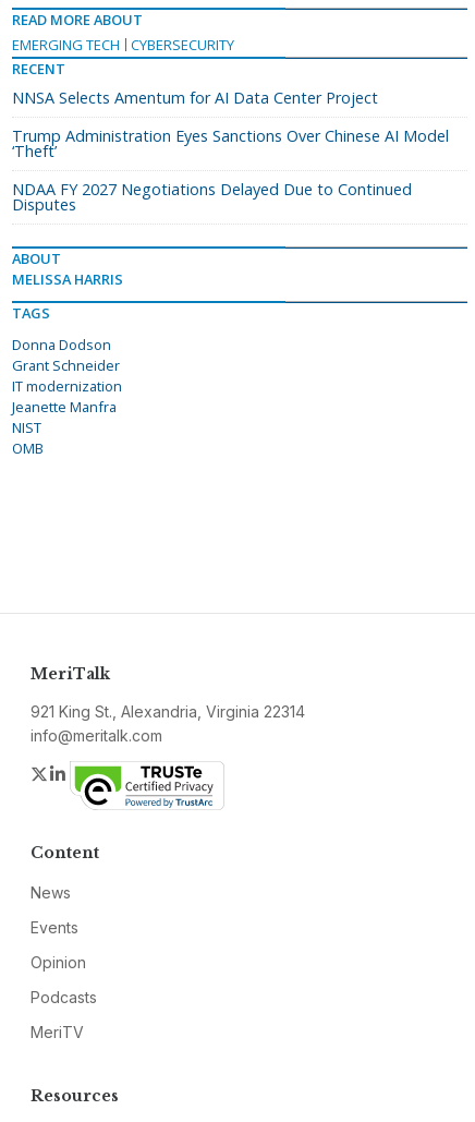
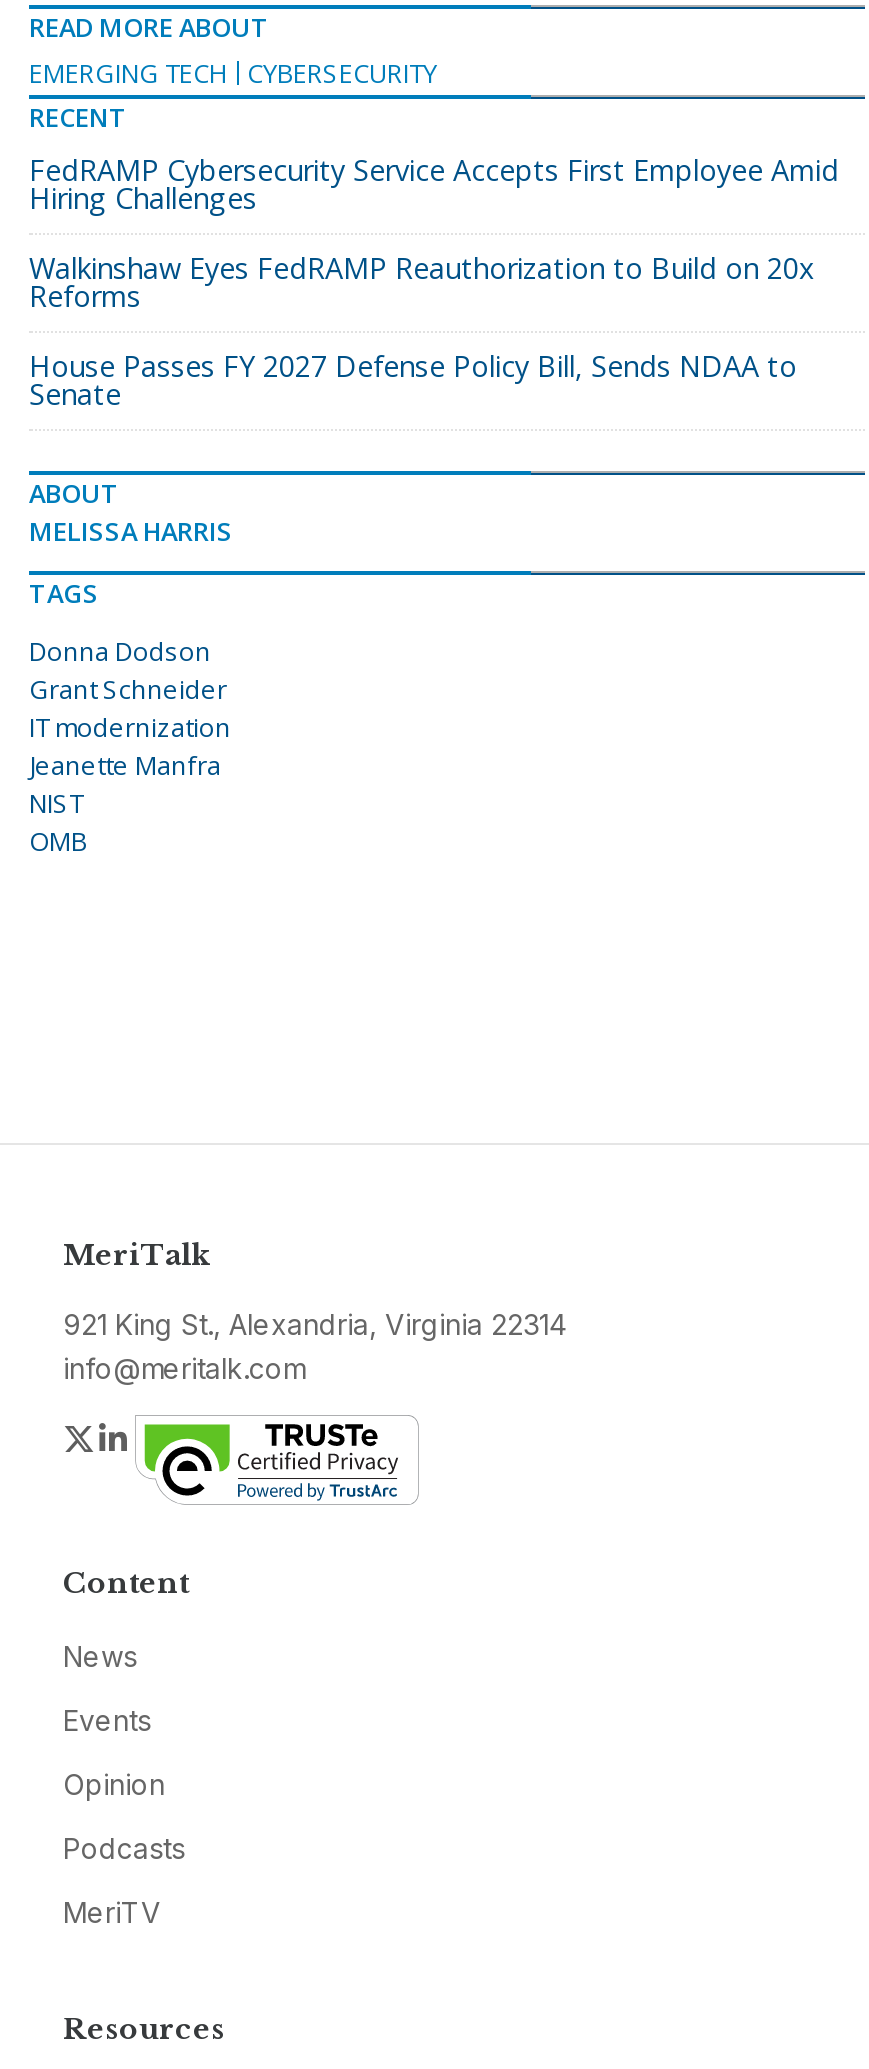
[12,88,378,108] NNSA Selects Amentum for AI Data Center Project -> [29,152,839,218] FedRAMP Cybersecurity Service Accepts First Employee Amid | Hiring Challenges
[12,126,449,162] Trump Administration Eyes Sanctions Over Chinese AI Model | ‘Theft’ -> [29,250,815,316] Walkinshaw Eyes FedRAMP Reauthorization to Build on 20x | Reforms
[12,179,412,215] NDAA FY 2027 Negotiations Delayed Due to Continued | Disputes -> [29,348,797,414] House Passes FY 2027 Defense Policy Bill, Sends NDAA to | Senate

